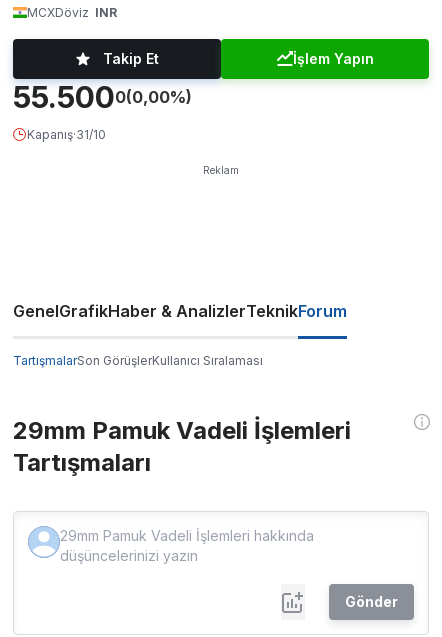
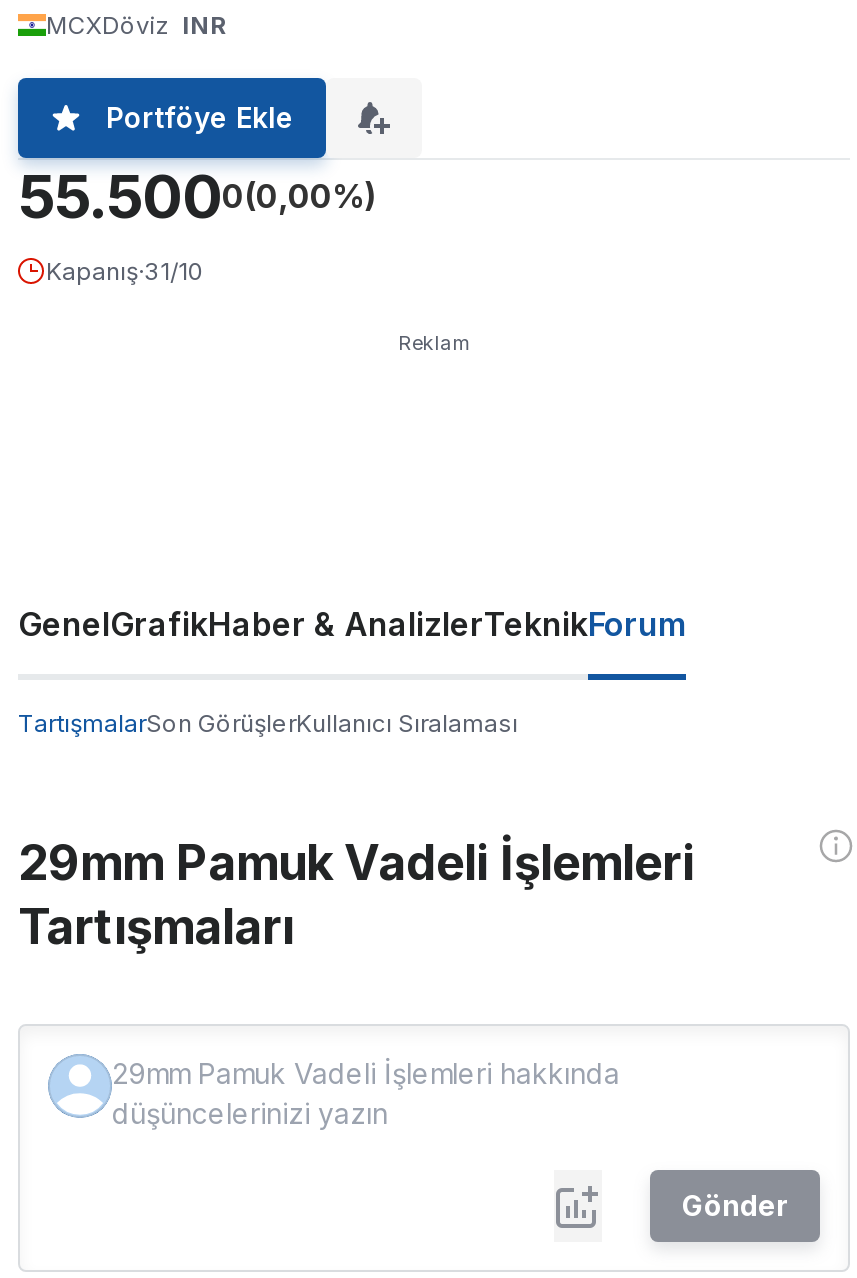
[103,50,373,67] Takip Et | İşlem Yapın -> [106,100,294,134] Portföye Ekle

